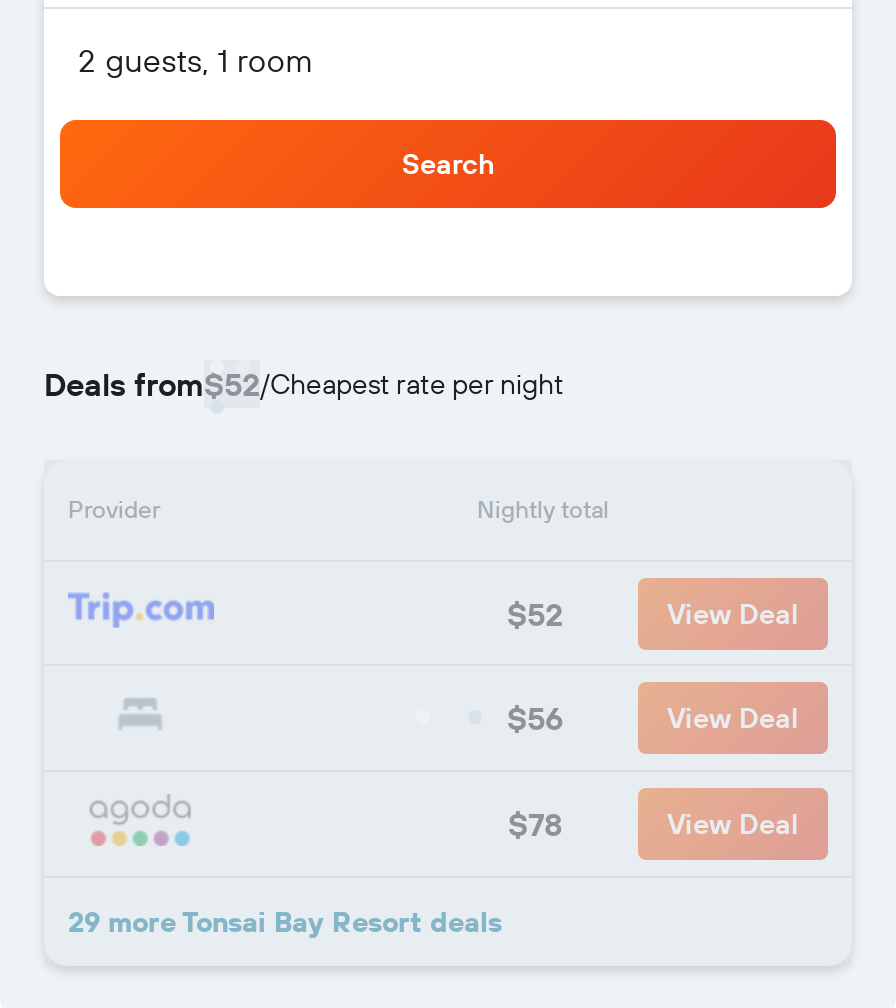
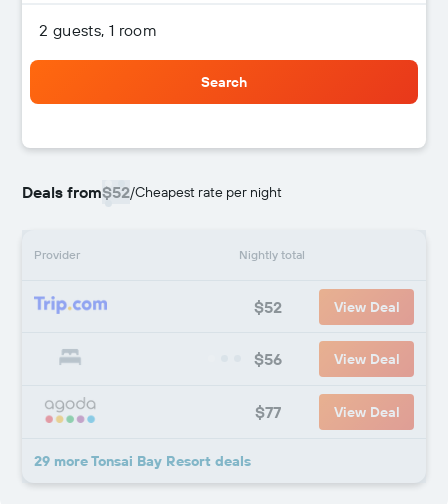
[508,804,562,844] $78 -> [254,402,280,422] $77

